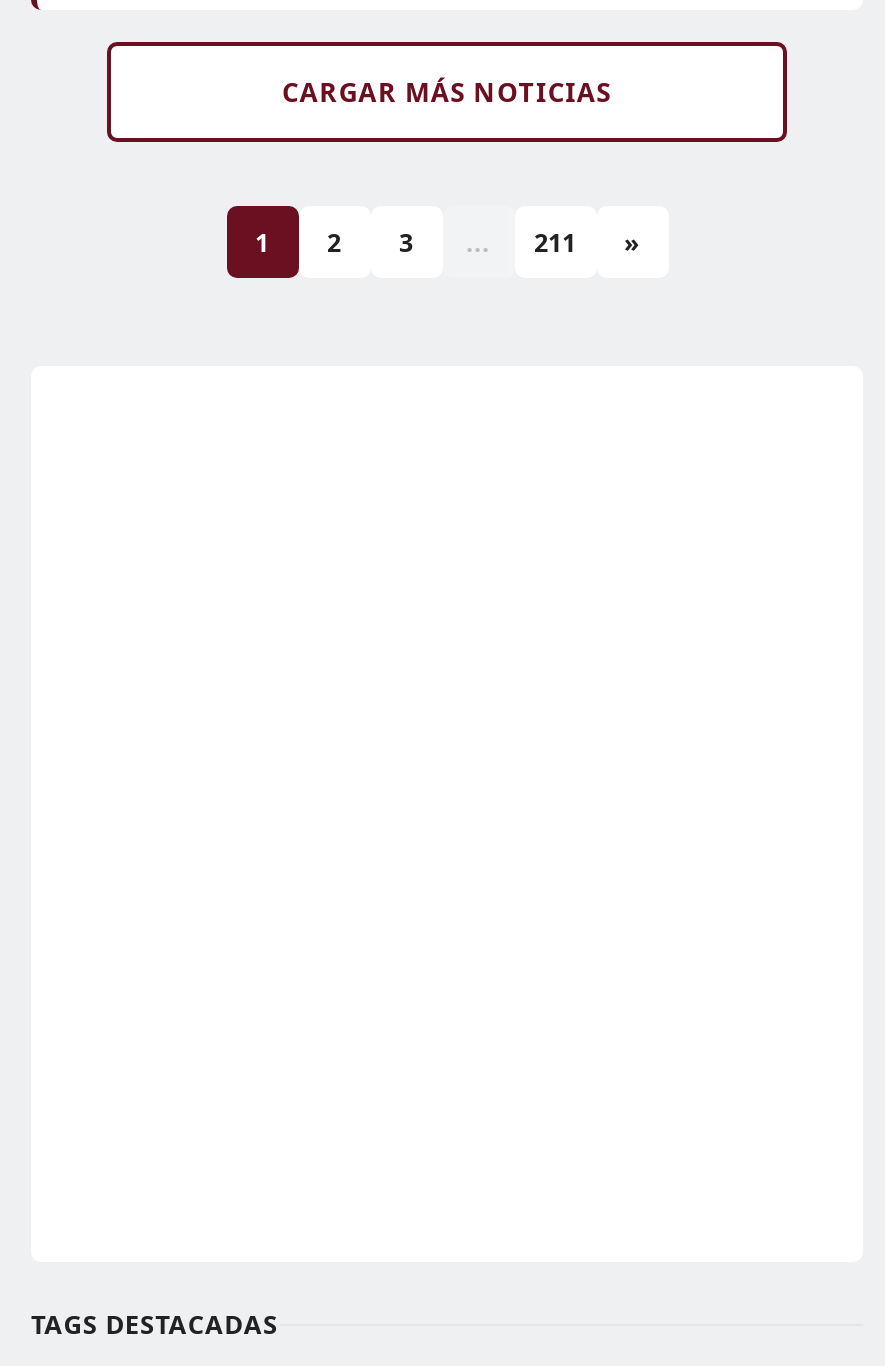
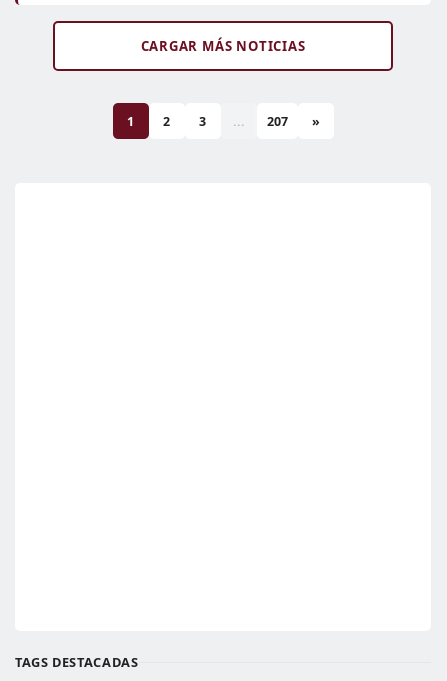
[534,225,576,259] 211 -> [266,112,287,129] 207

